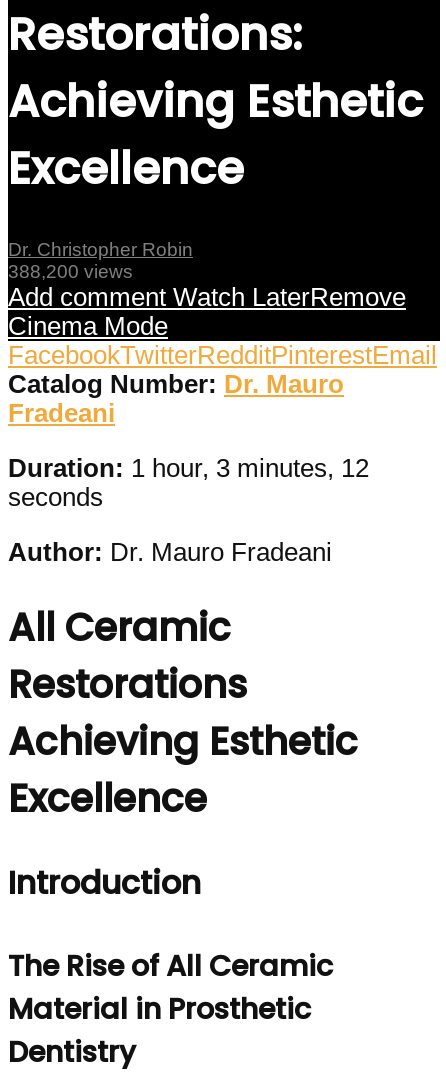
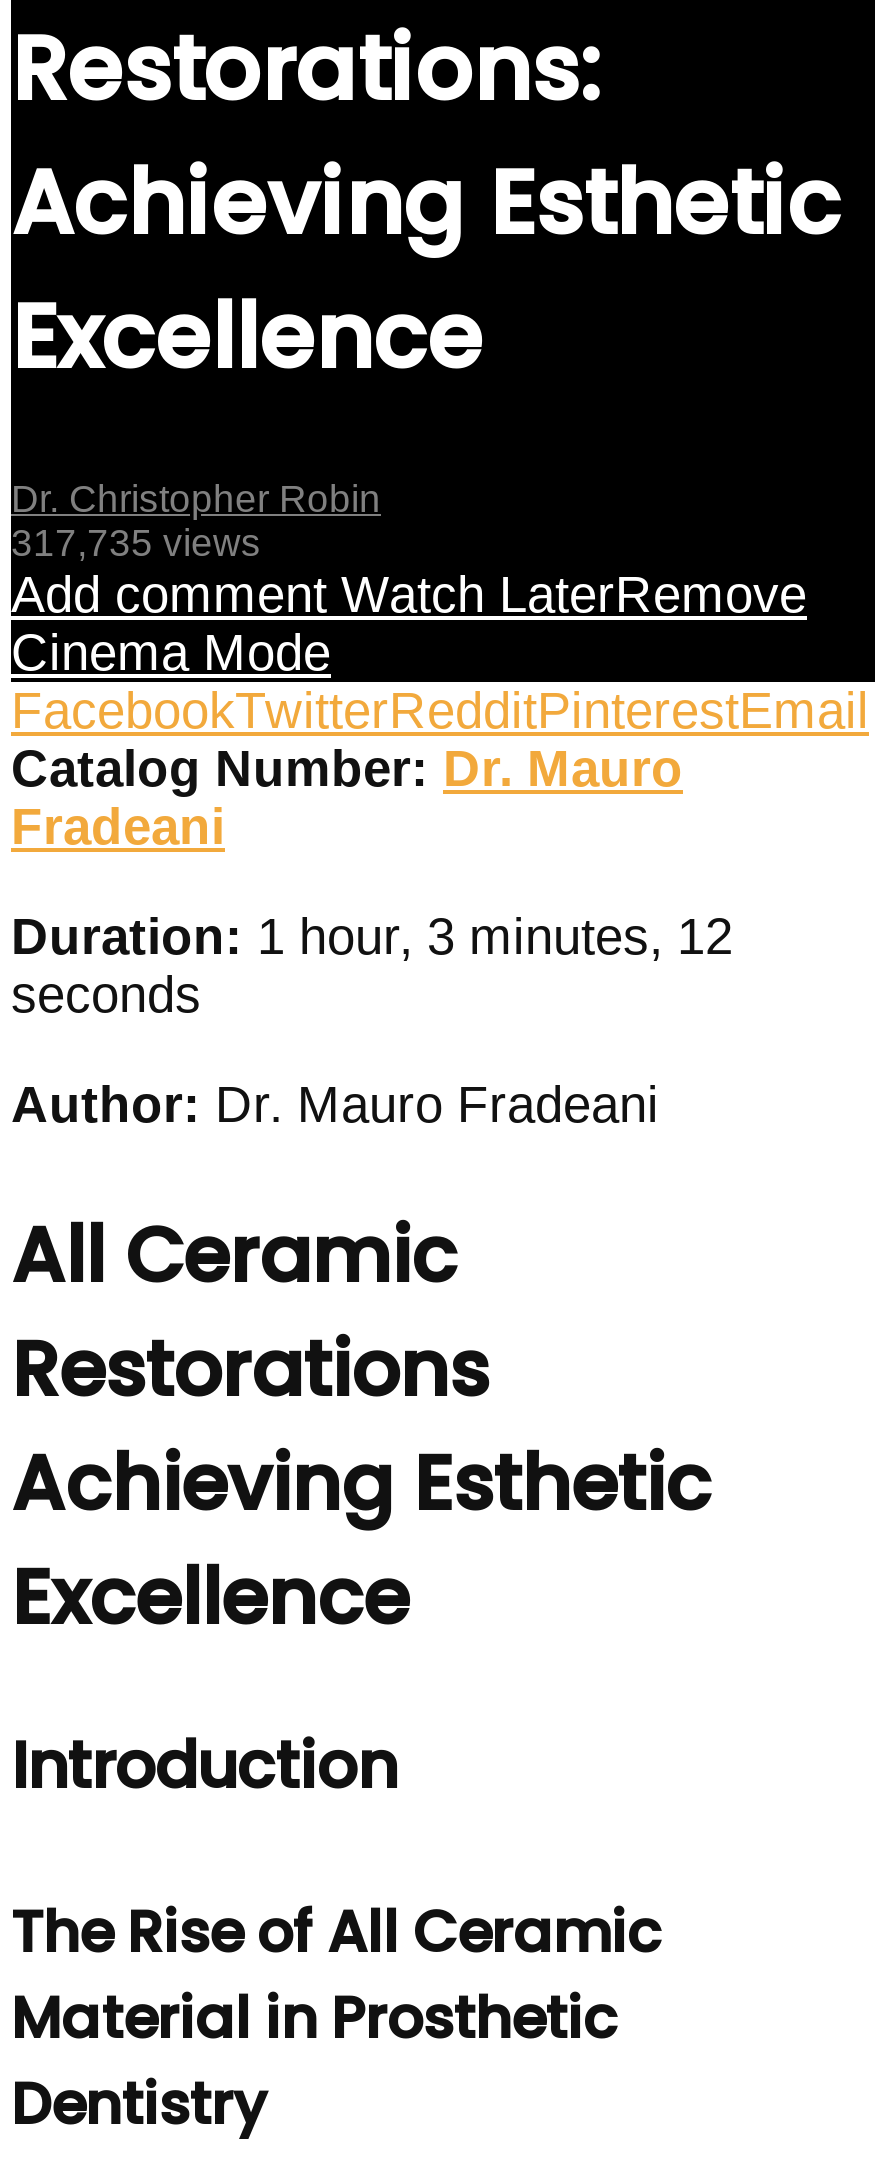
[8,261,133,282] 388,200 views -> [11,523,261,565] 317,735 views

